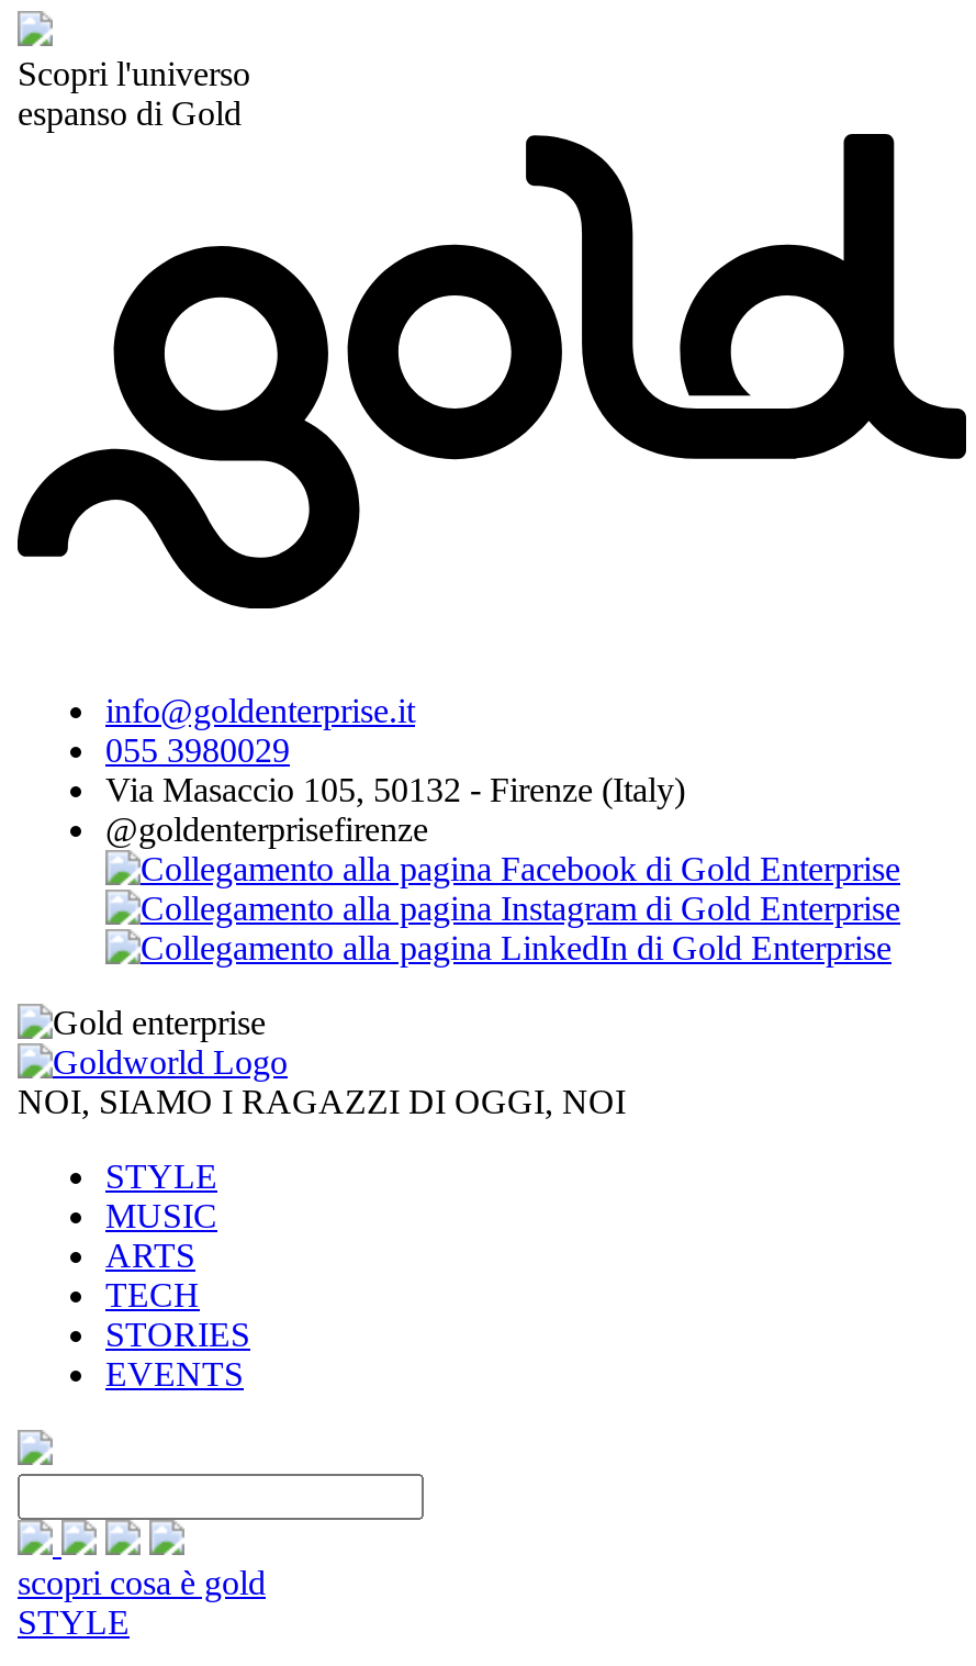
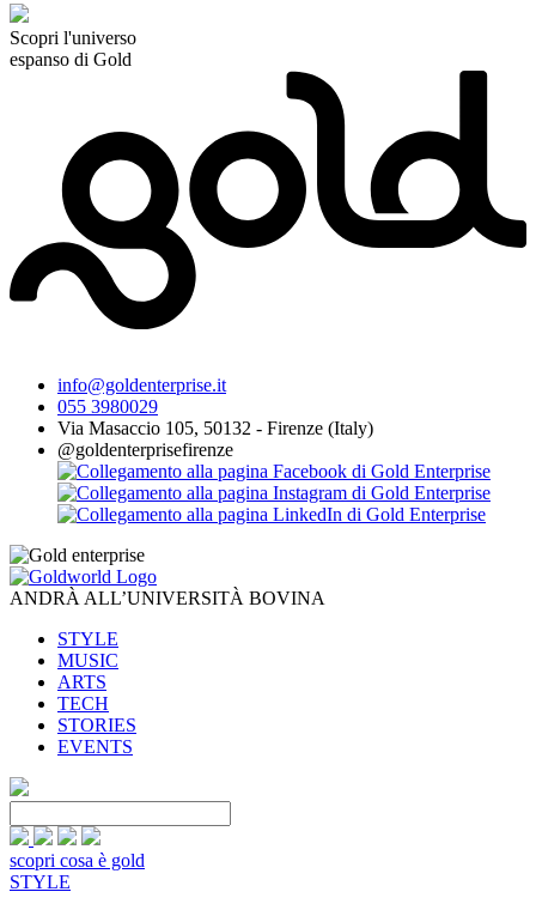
[18,1083,626,1121] NOI, SIAMO I RAGAZZI DI OGGI, NOI -> [10,588,325,608] ANDRÀ ALL’UNIVERSITÀ BOVINA

